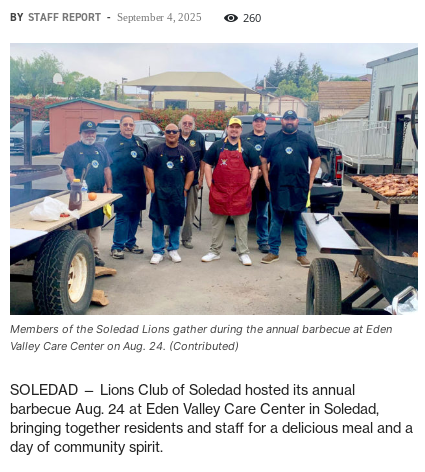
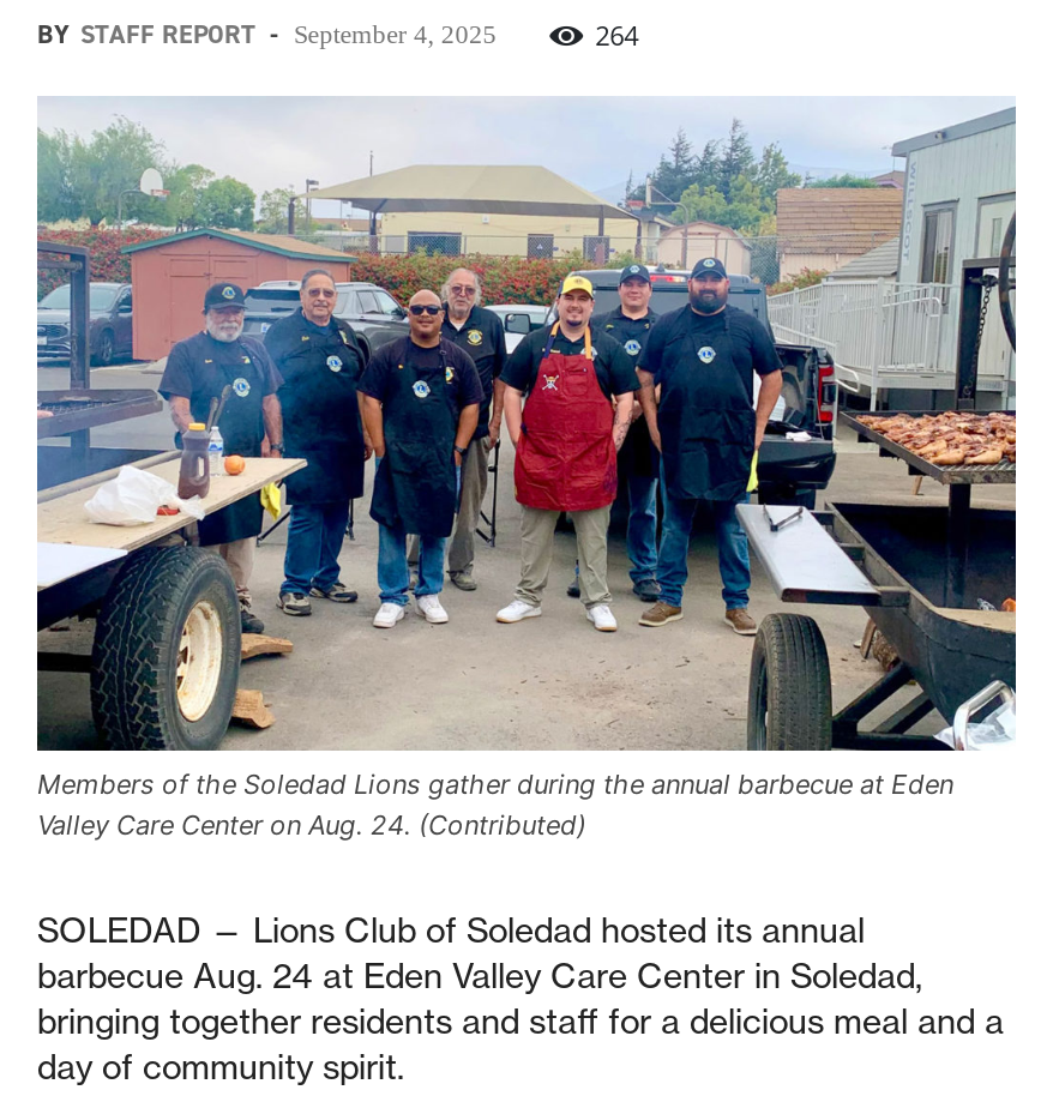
[243,10,261,25] 260 -> [595,17,638,53] 264

